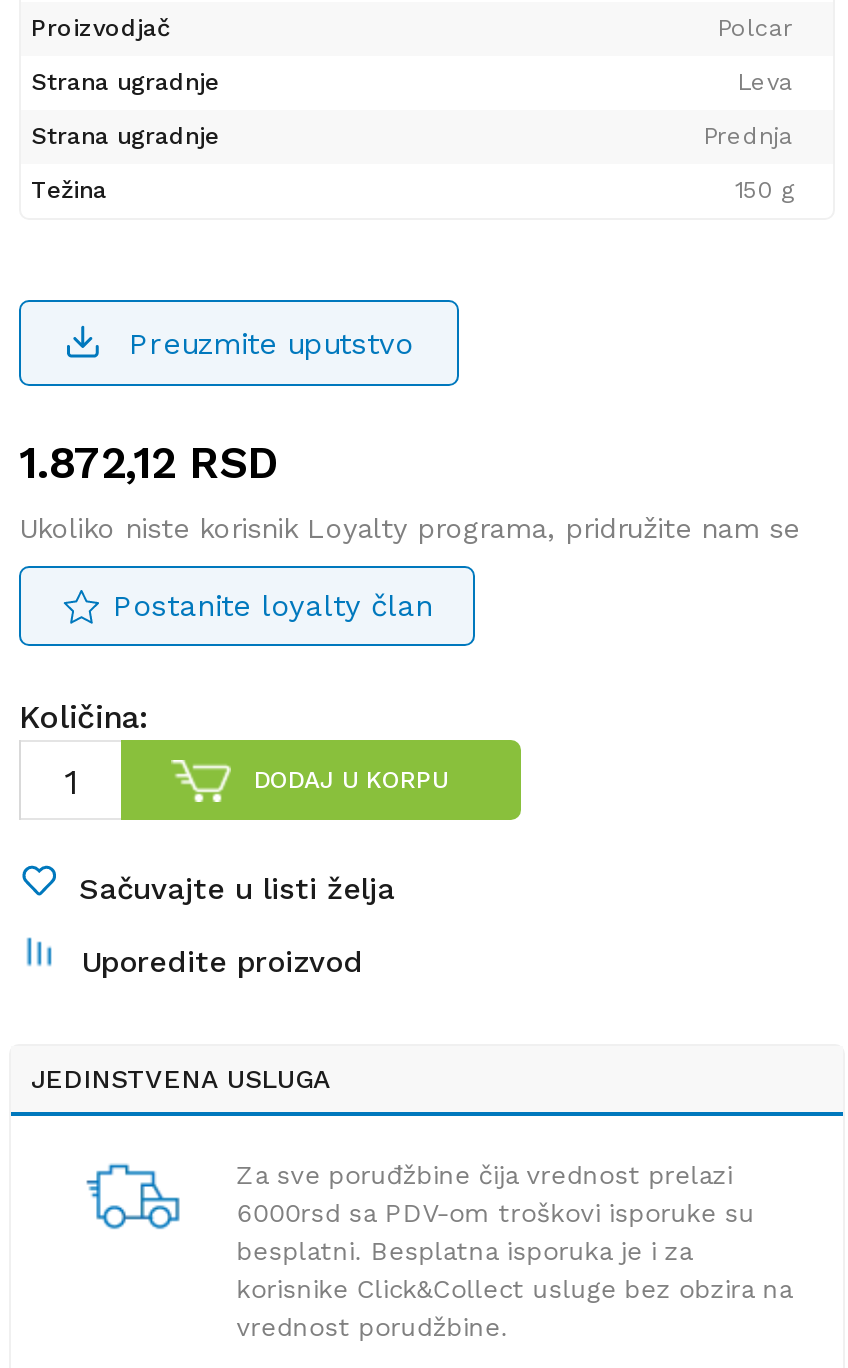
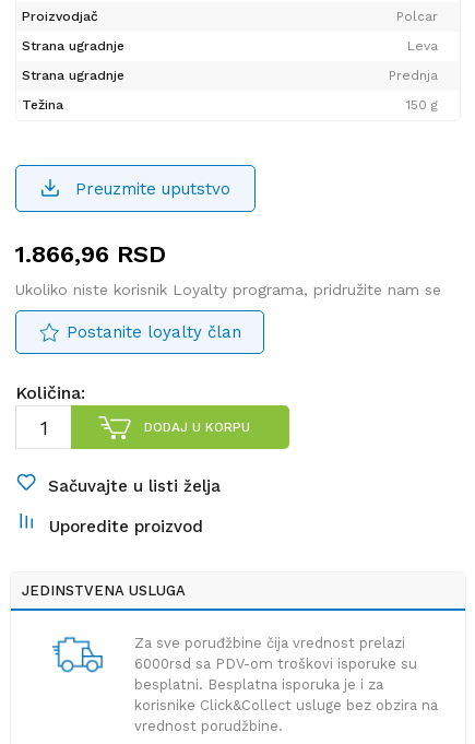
[19,438,279,488] 1.872,12 RSD -> [15,241,166,268] 1.866,96 RSD

